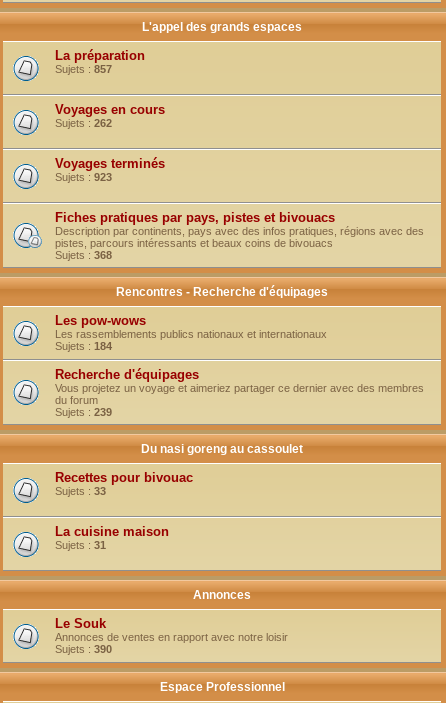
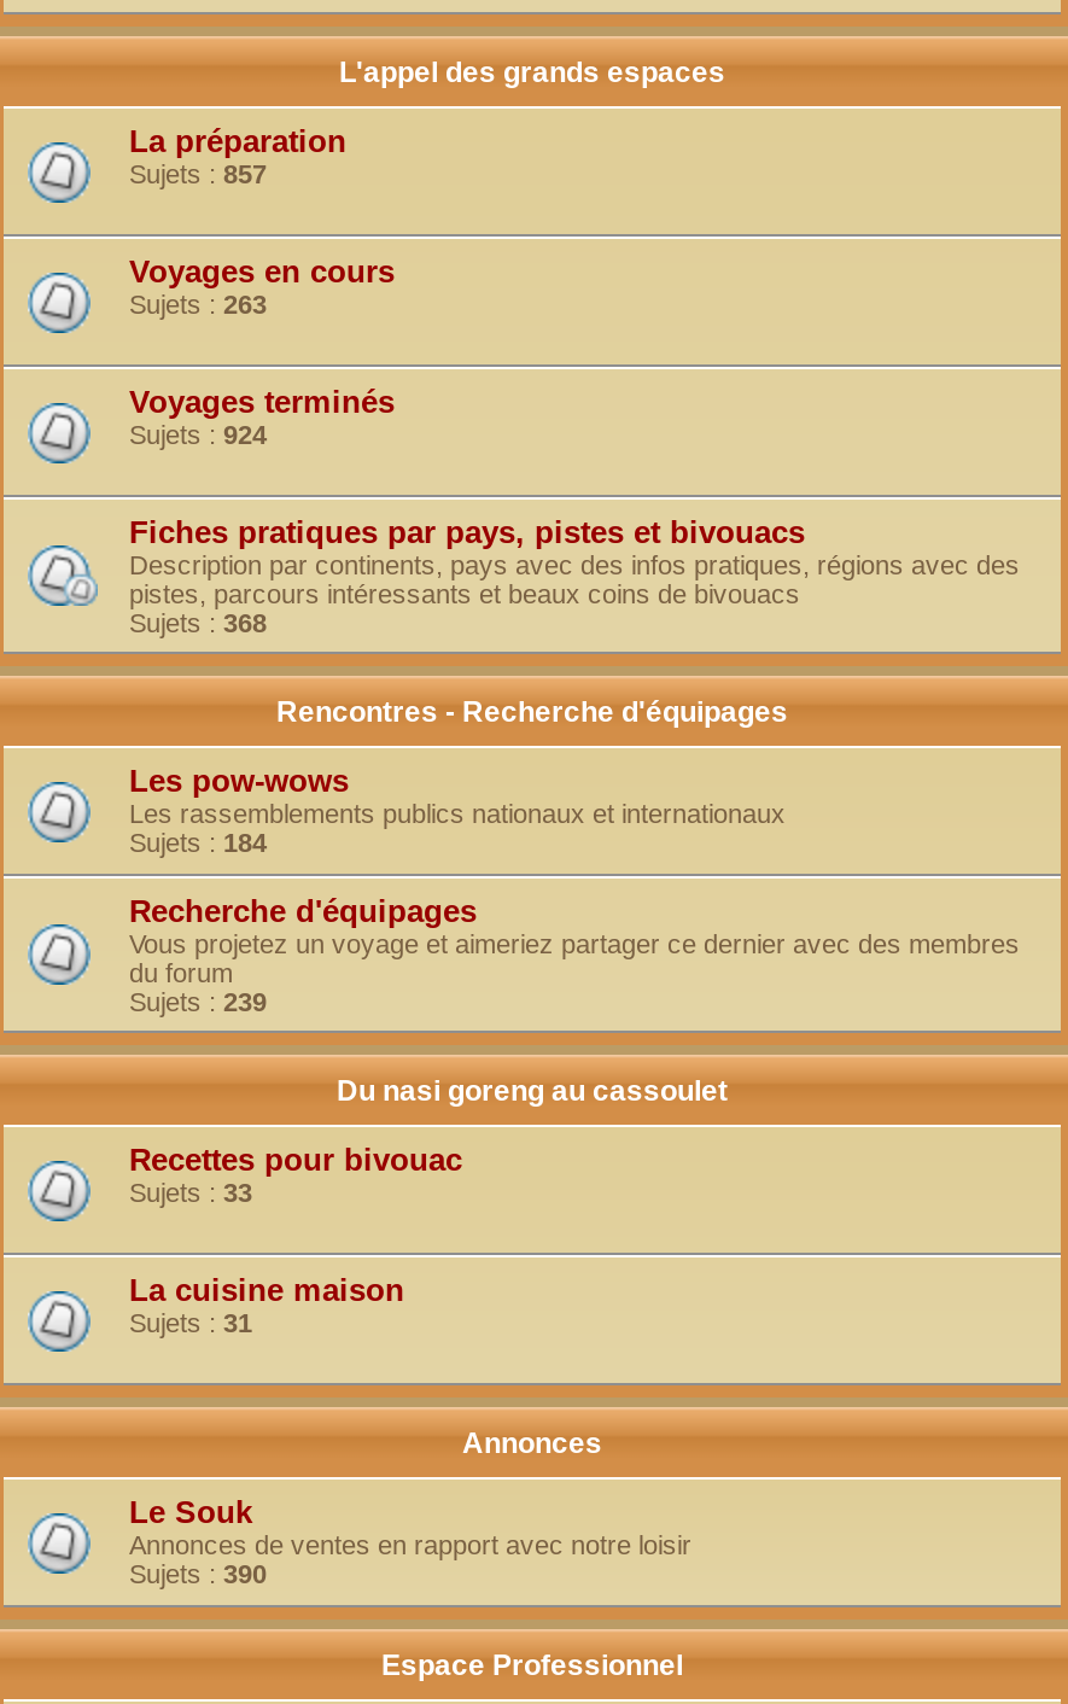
[55,117,112,129] Sujets : 262 -> [129,290,267,319] Sujets : 263
[55,171,112,183] Sujets : 923 -> [129,420,267,449] Sujets : 924

